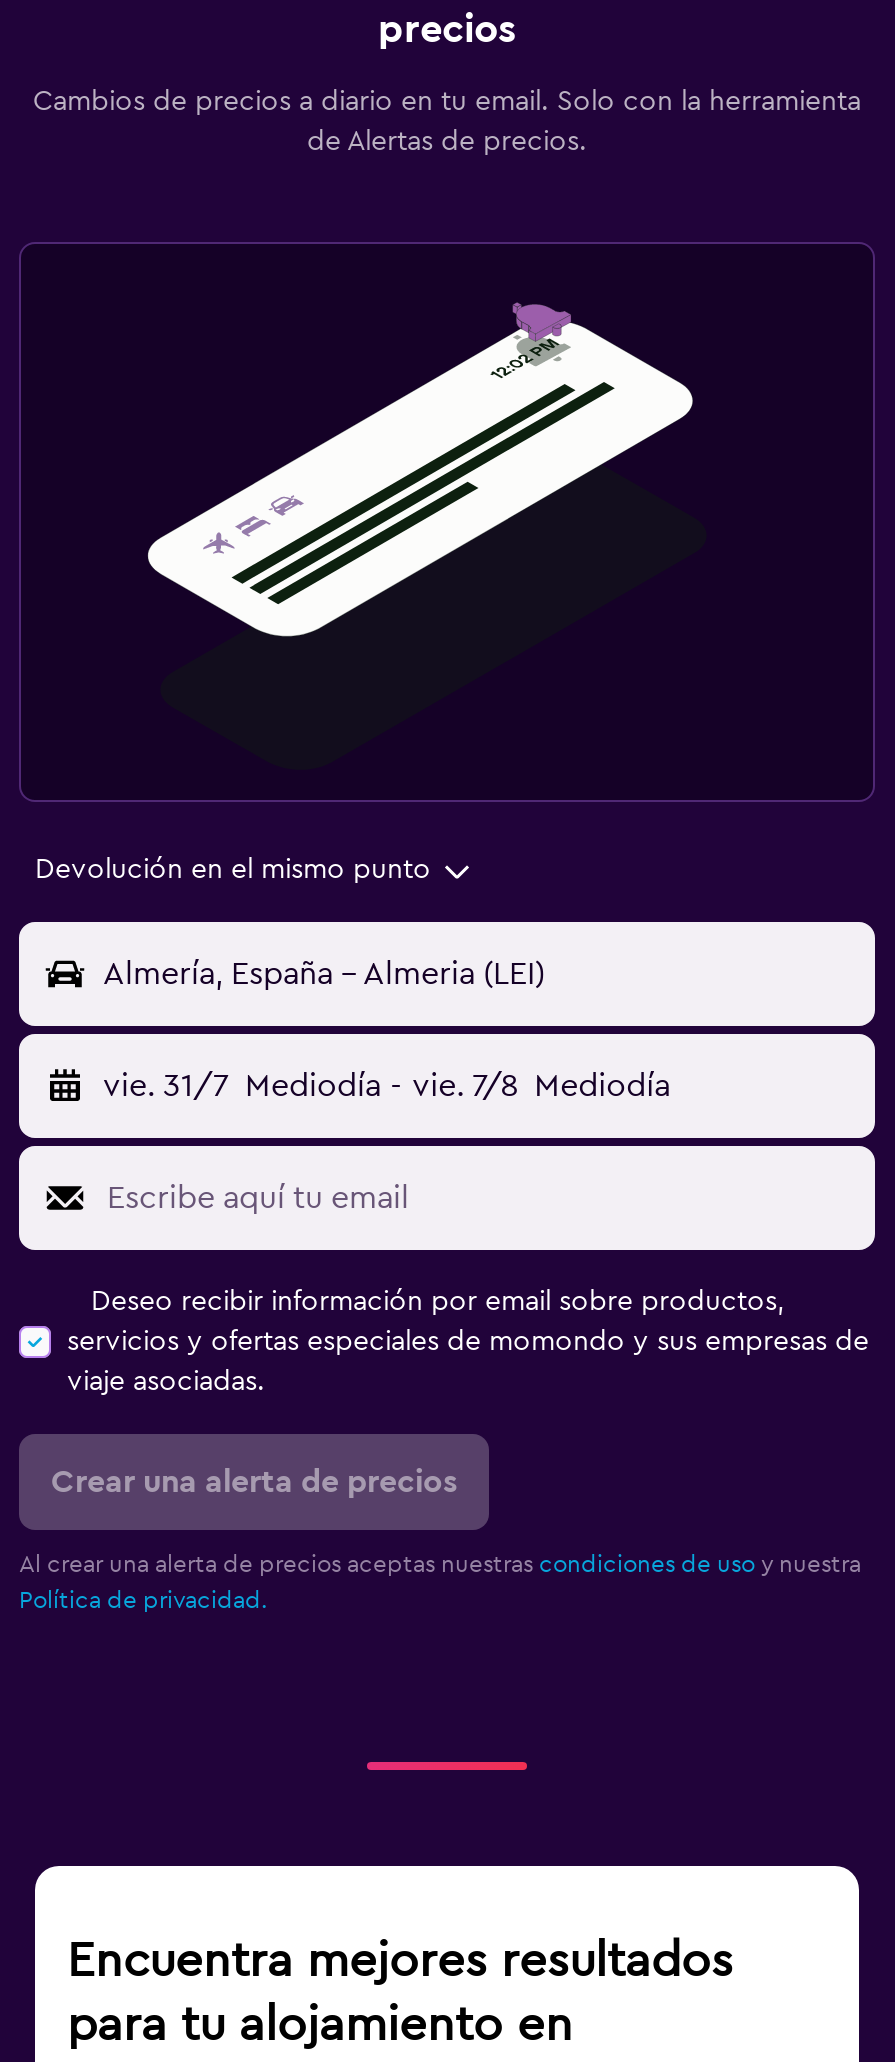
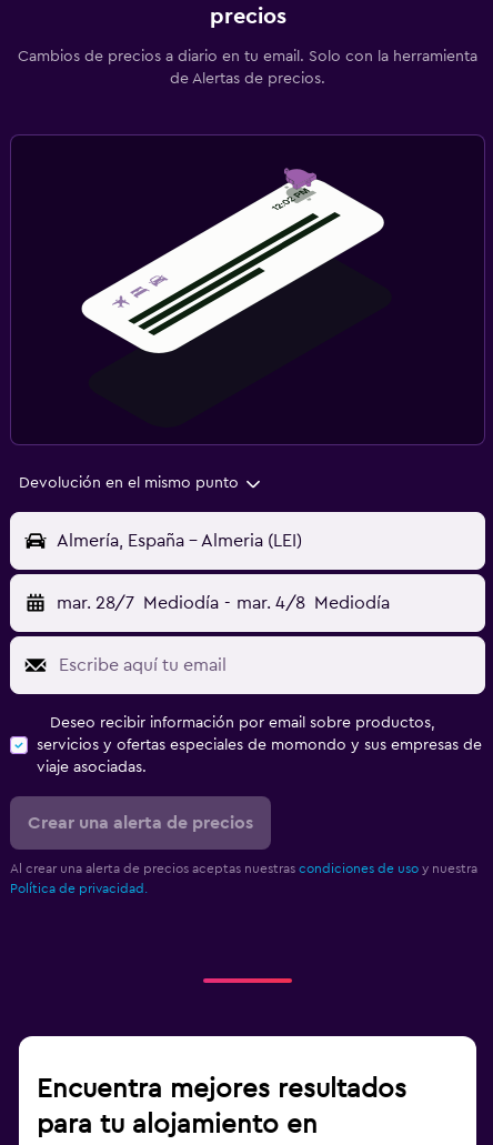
[103,1071,670,1103] vie. 31/7 Mediodía - vie. 7/8 Mediodía -> [57,595,389,612] mar. 28/7 Mediodía - mar. 4/8 Mediodía

